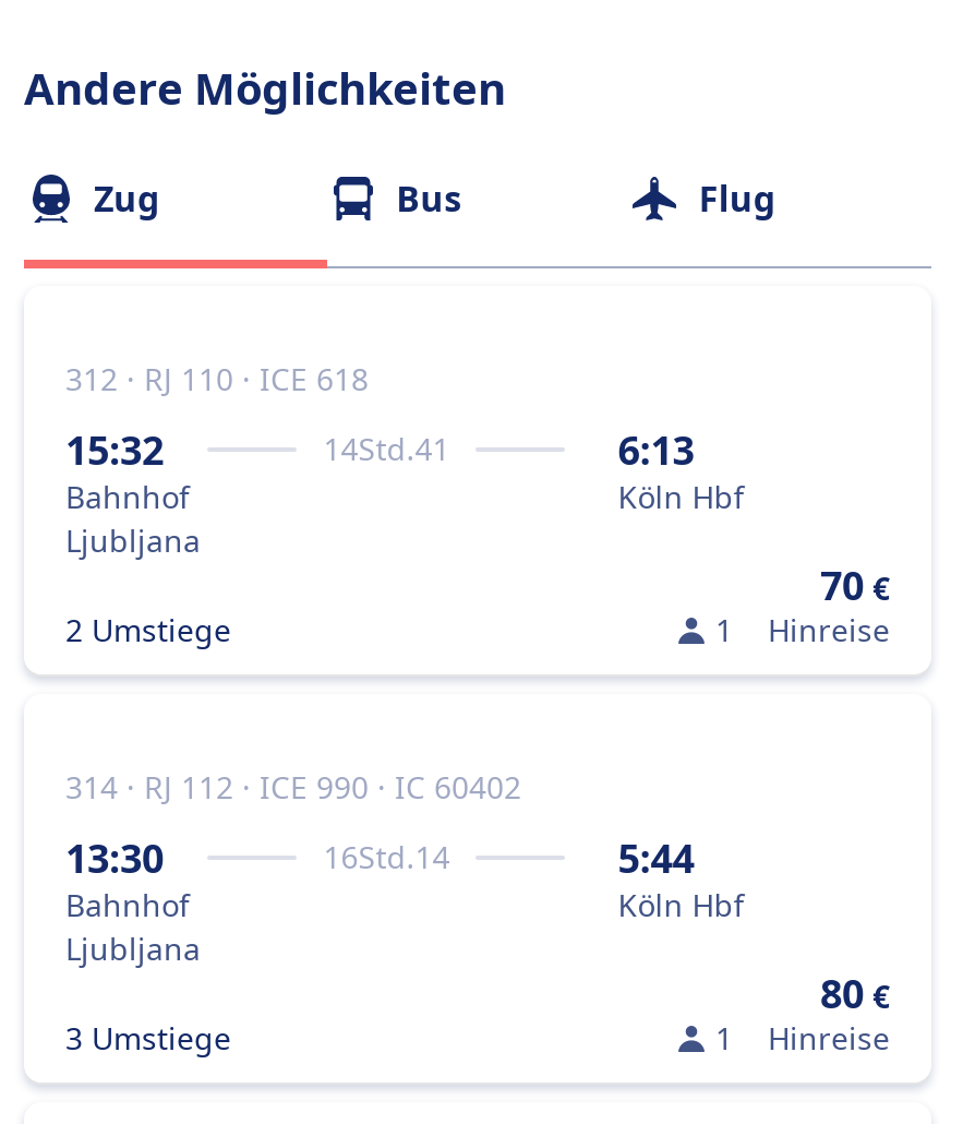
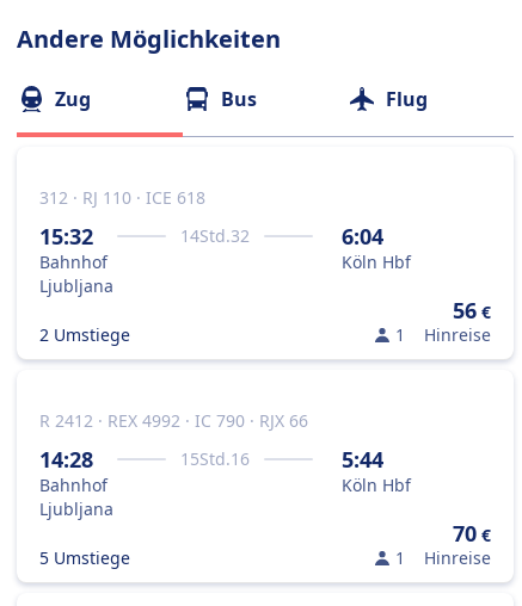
[323,428,450,469] 14Std.41 -> [181,224,250,247] 14Std.32
[618,423,694,476] 6:13 -> [342,222,384,251] 6:04
[820,559,890,611] 70 € -> [453,296,491,324] 56 €
[65,766,521,808] 314 · RJ 112 · ICE 990 · IC 60402 -> [39,409,308,432] R 2412 · REX 4992 · IC 790 · RJX 66
[65,832,450,884] 13:30 | 16Std.14 -> [39,445,250,474] 14:28 | 15Std.16
[820,967,890,1019] 80 € -> [453,519,491,548] 70 €
[65,1017,231,1059] 3 Umstiege -> [39,546,130,569] 5 Umstiege

